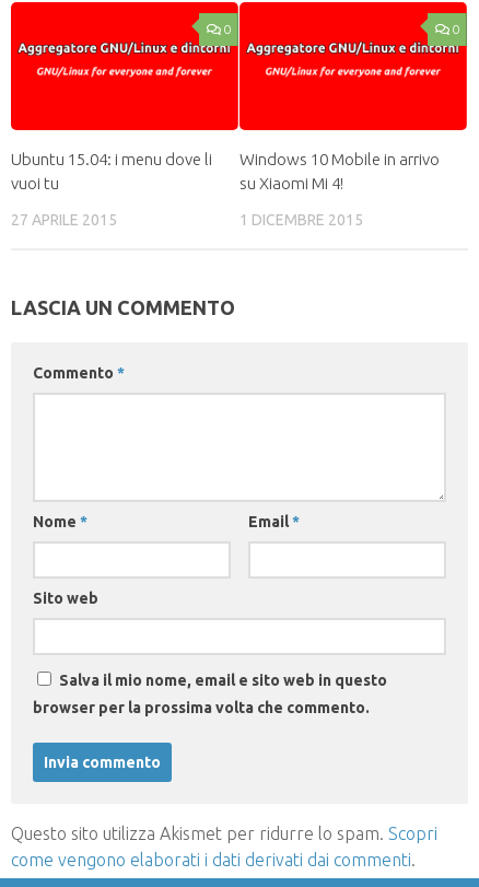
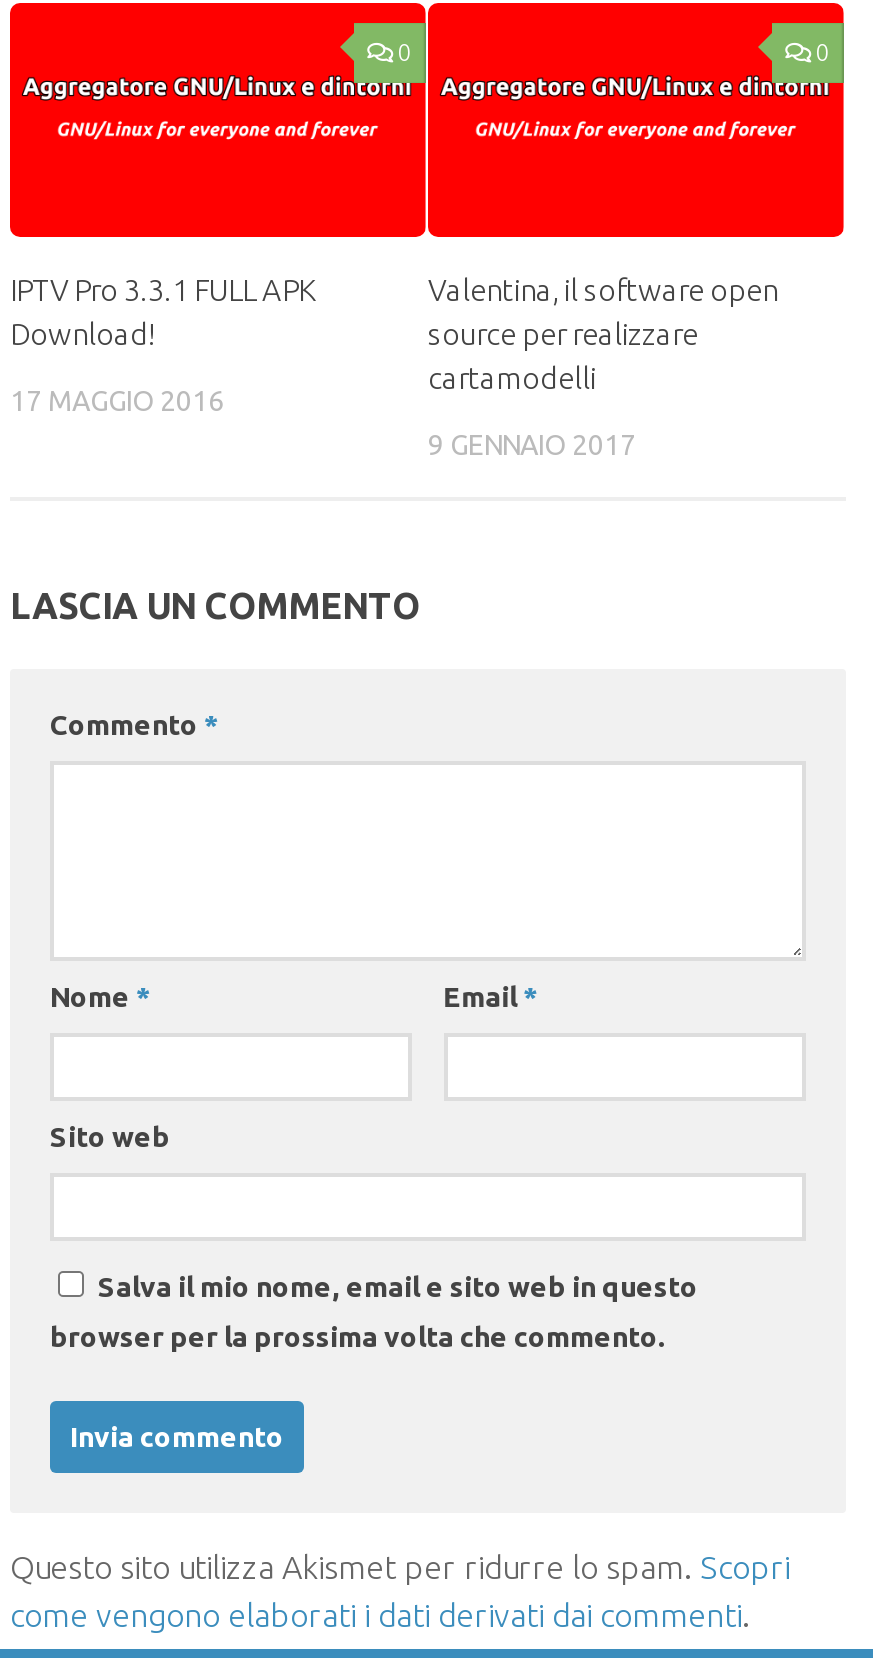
[11,149,212,192] Ubuntu 15.04: i menu dove li | vuoi tu -> [10,272,316,350] IPTV Pro 3.3.1 FULL APK | Download!
[240,149,440,192] Windows 10 Mobile in arrivo | su Xiaomi Mi 4! -> [428,272,778,394] Valentina, il software open | source per realizzare | cartamodelli
[11,211,117,228] 27 APRILE 2015 -> [10,384,224,416] 17 MAGGIO 2016
[240,211,363,228] 1 DICEMBRE 2015 -> [428,428,636,460] 9 GENNAIO 2017

